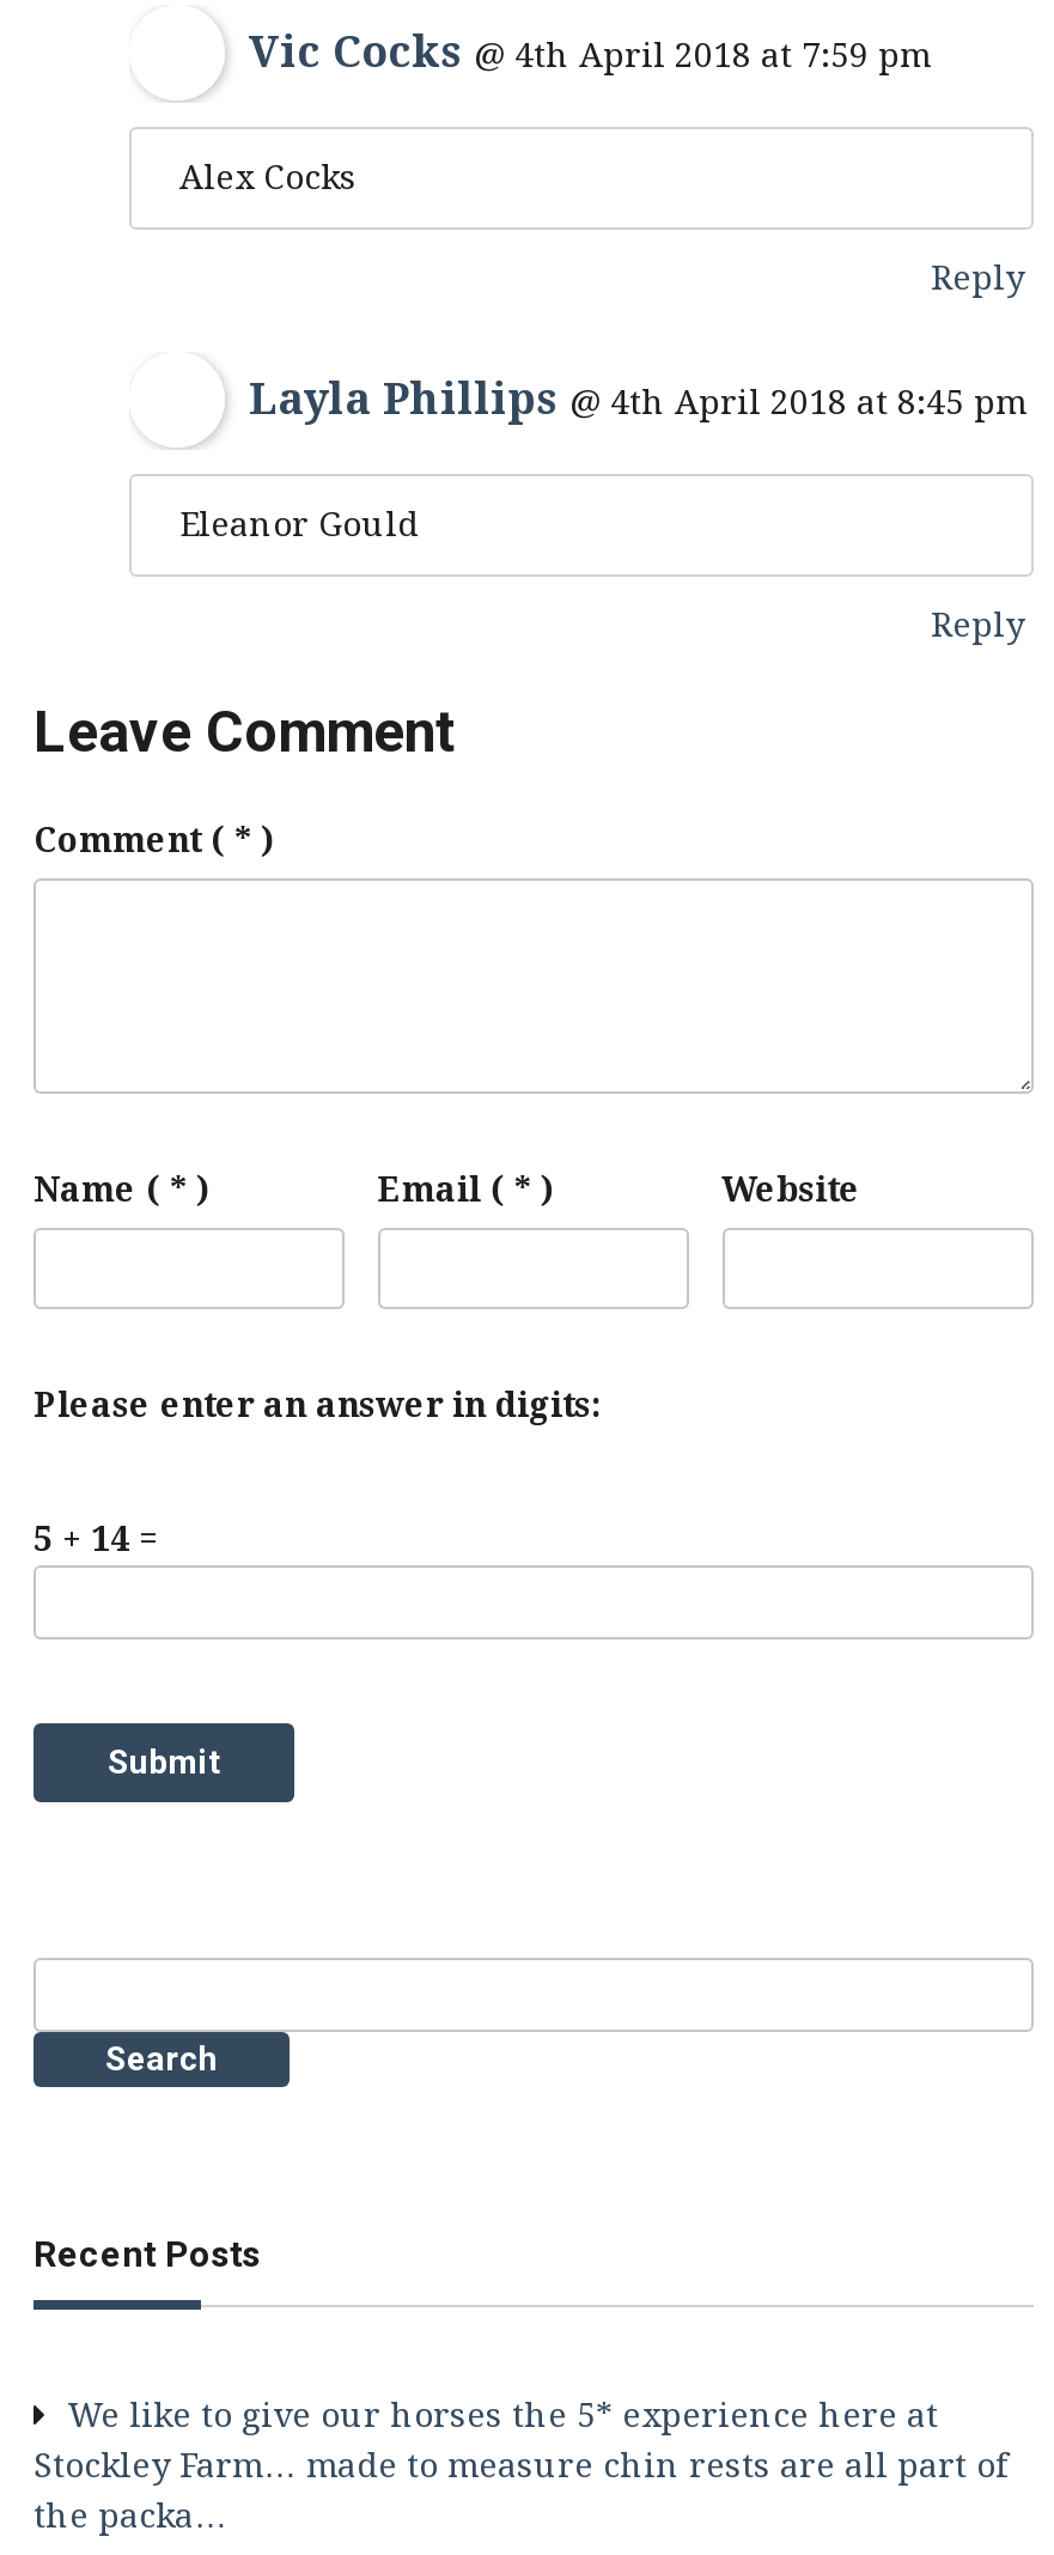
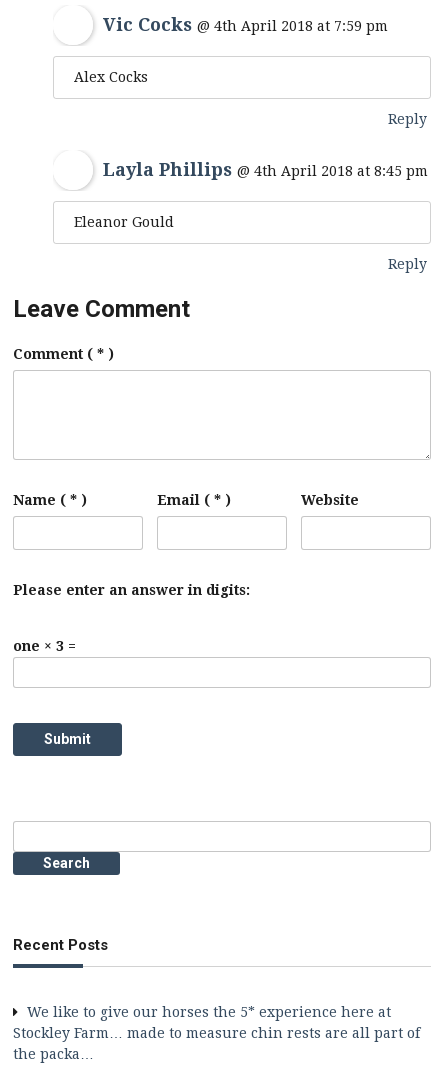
[33,1520,158,1558] 5 + 14 = -> [13,638,76,654] one × 3 =

